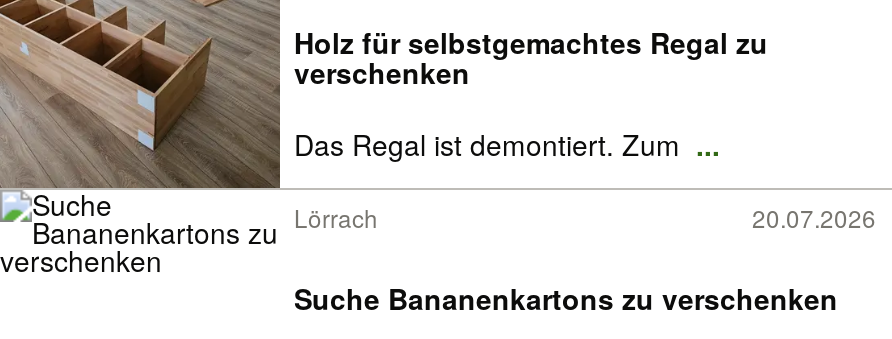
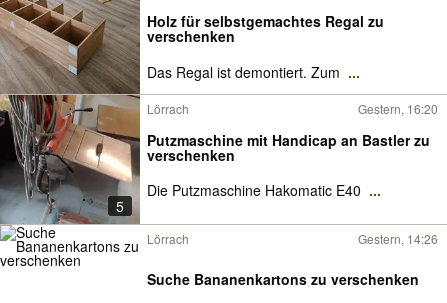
none -> [3,94,141,225] [image] | 5
[752,200,876,234] 20.07.2026 -> [147,100,438,247] Gestern, 16:20 | Putzmaschine mit Handicap an Bastler zu | verschenken | Die Putzmaschine Hakomatic E40 ... | Lörrach | Gestern, 14:26

